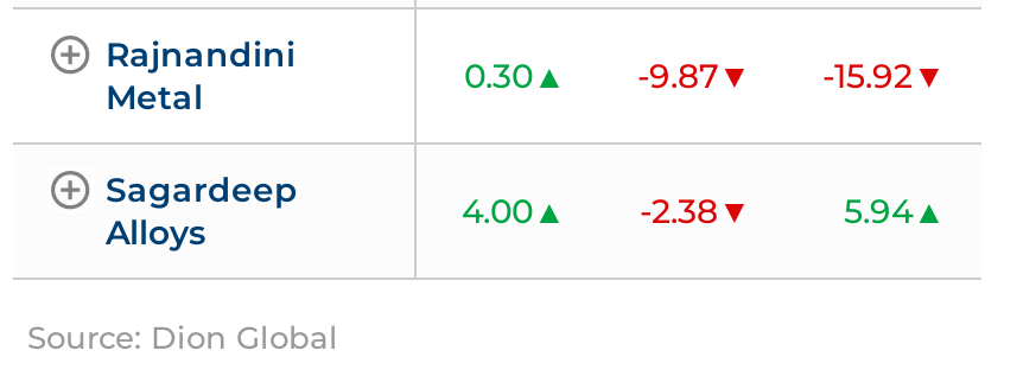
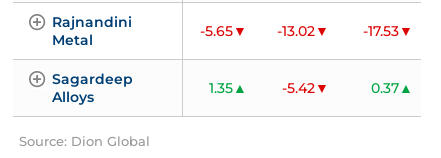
[464,54,533,97] 0.30 -> [200,22,233,40] -5.65
[637,54,718,97] -9.87 -> [277,22,315,40] -13.02
[822,54,913,97] -15.92 -> [363,22,399,40] -17.53
[462,189,533,232] 4.00 -> [209,79,233,97] 1.35
[640,189,718,232] -2.38 -> [282,79,315,97] -5.42
[844,189,913,232] 5.94 -> [371,79,399,97] 0.37

